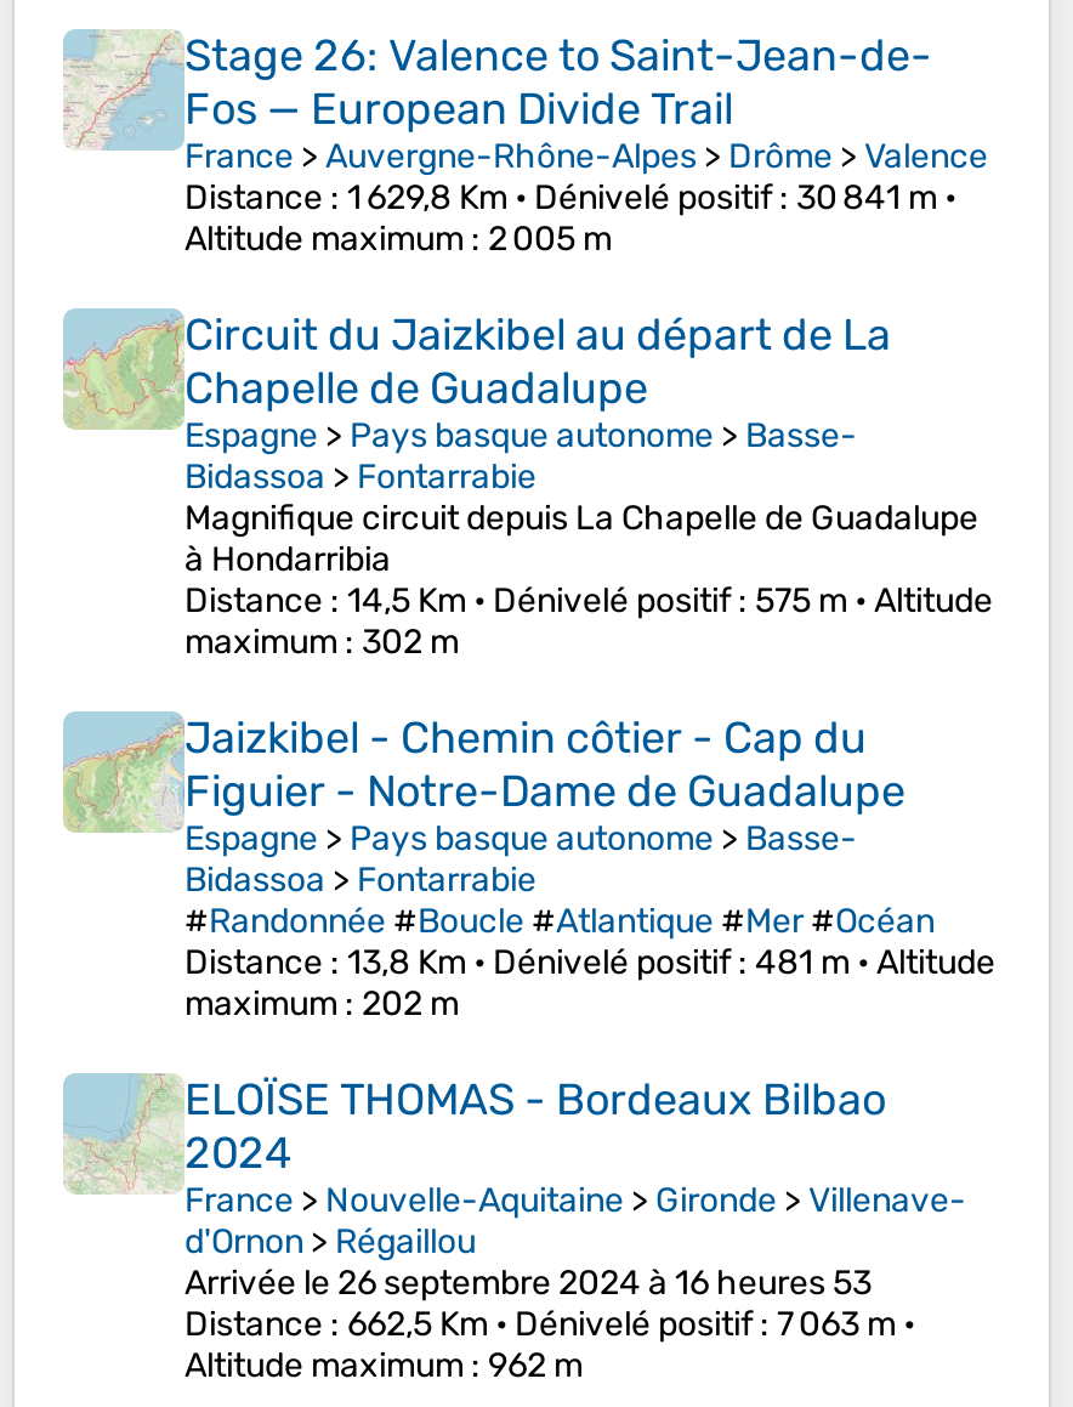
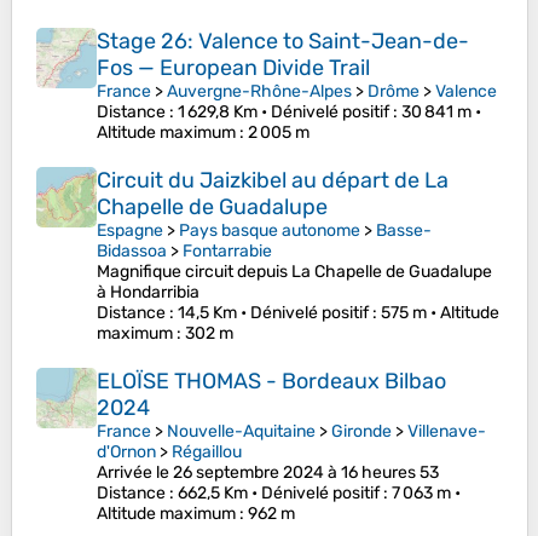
[63,711,995,1025] [image] | Jaizkibel - Chemin côtier - Cap du | Figuier - Notre-Dame de Guadalupe | Espagne > Pays basque autonome > Basse- | Bidassoa > Fontarrabie | #Randonnée #Boucle #Atlantique #Mer #Océan | Distance: 13,8 Km • Dénivelé positif: 481 m • Altitude | maximum: 202 m -> none

